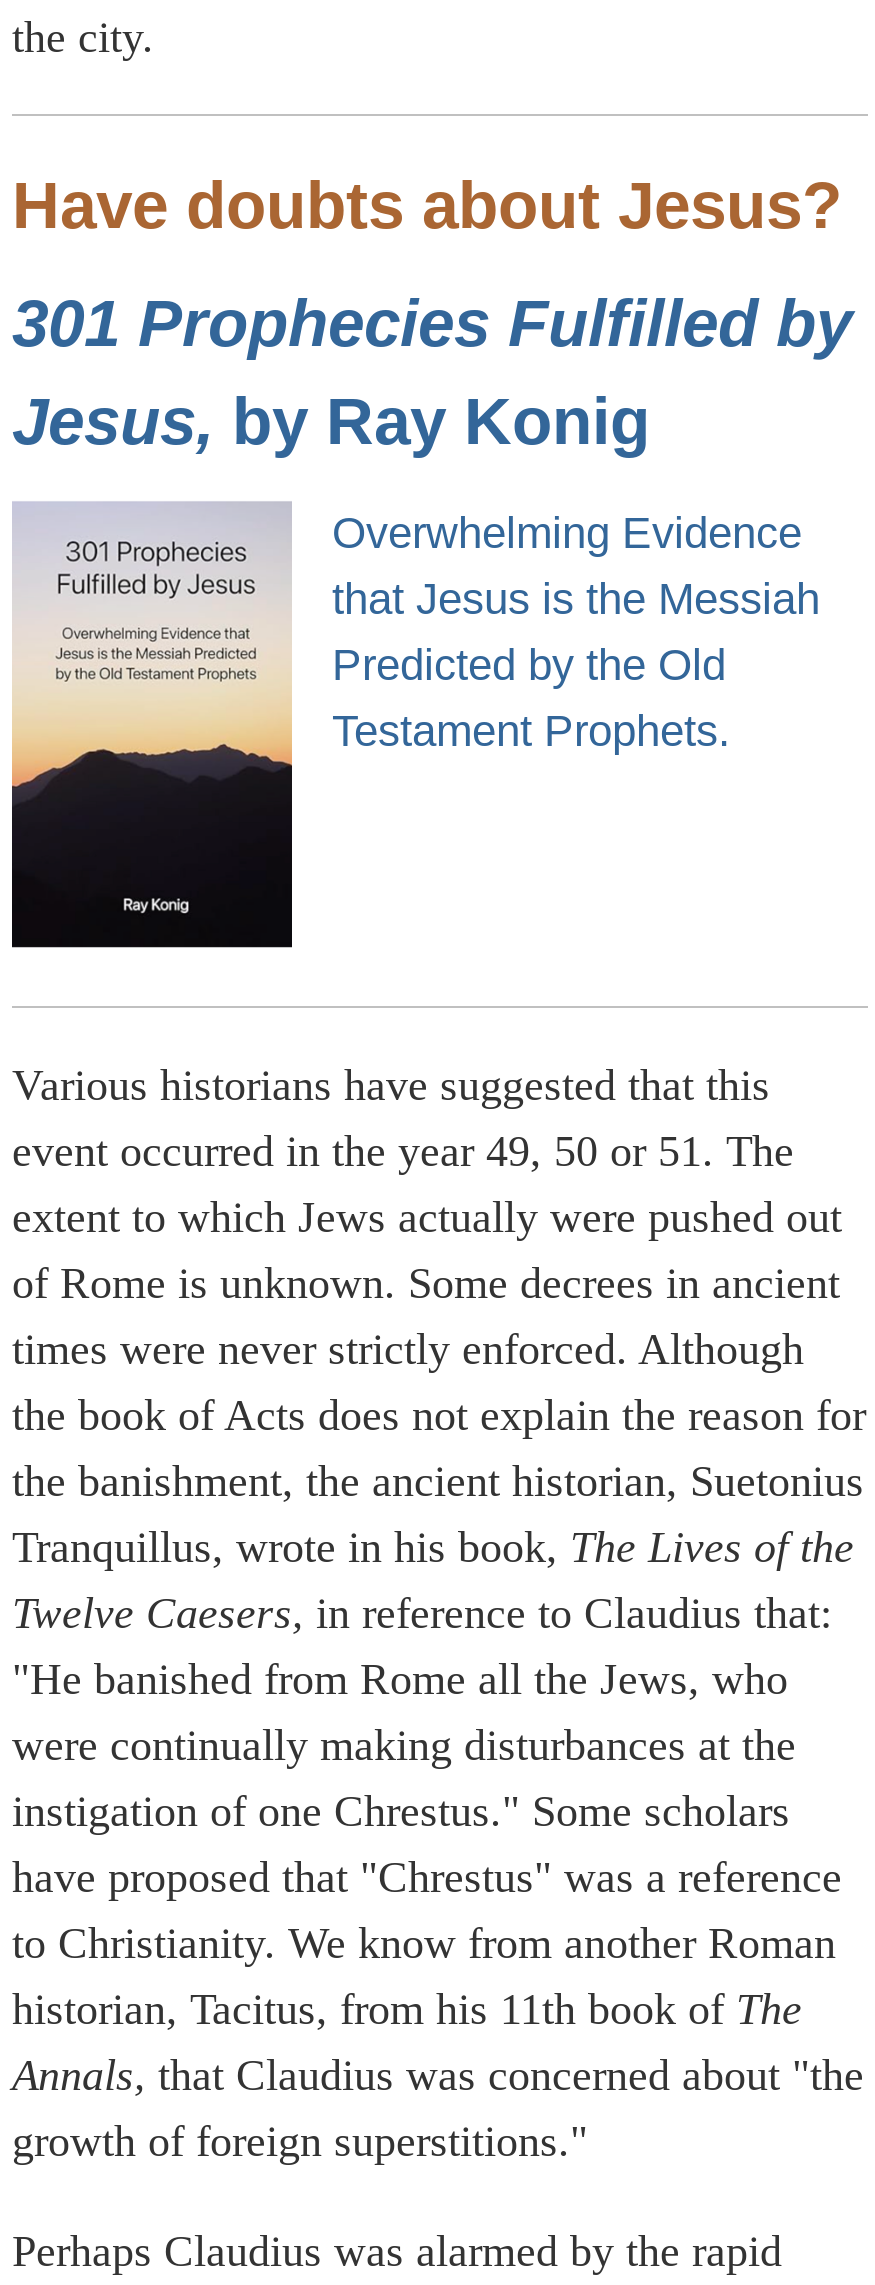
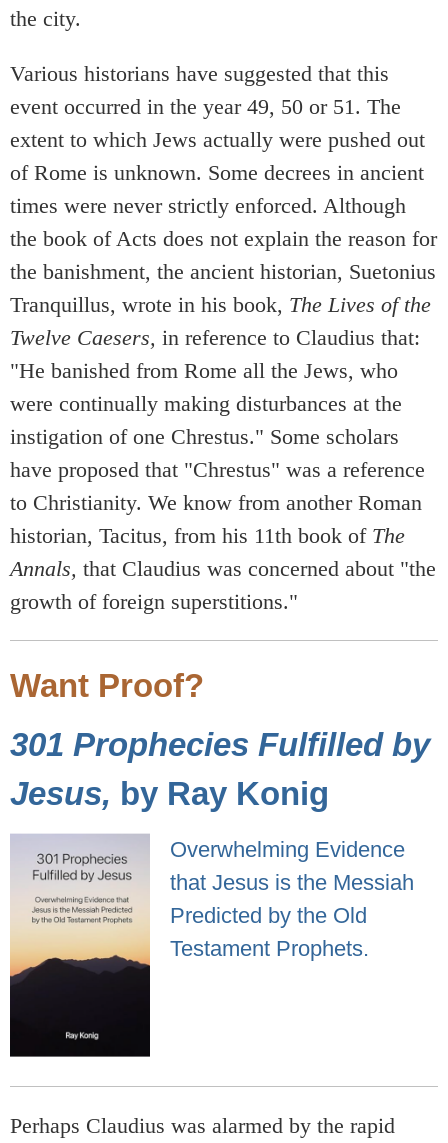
[12,168,842,242] Have doubts about Jesus? -> none
moved [10,286,852,950] -> [9,726,430,1058]: [image] | 301 Prophecies Fulfilled by | Jesus, by Ray Konig | Overwhelming Evidence | that Jesus is the Messiah | Predicted by the Old | Testament Prophets.
moved [12,1060,866,2166] -> [10,61,437,614]: Various historians have suggested that this | event occurred in the year 49, 50 or 51. The | extent to which Jews actually were pushed out | ... | Annals, that Claudius was concerned about "the | growth of foreign superstitions."
none -> [10,667,204,704] Want Proof?

